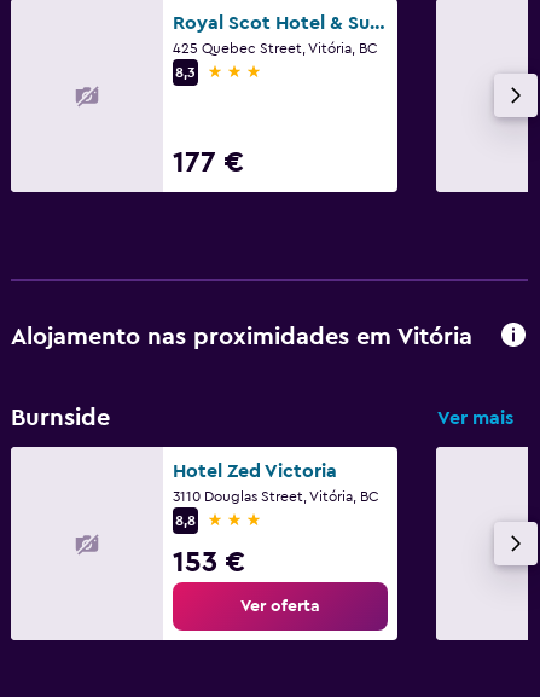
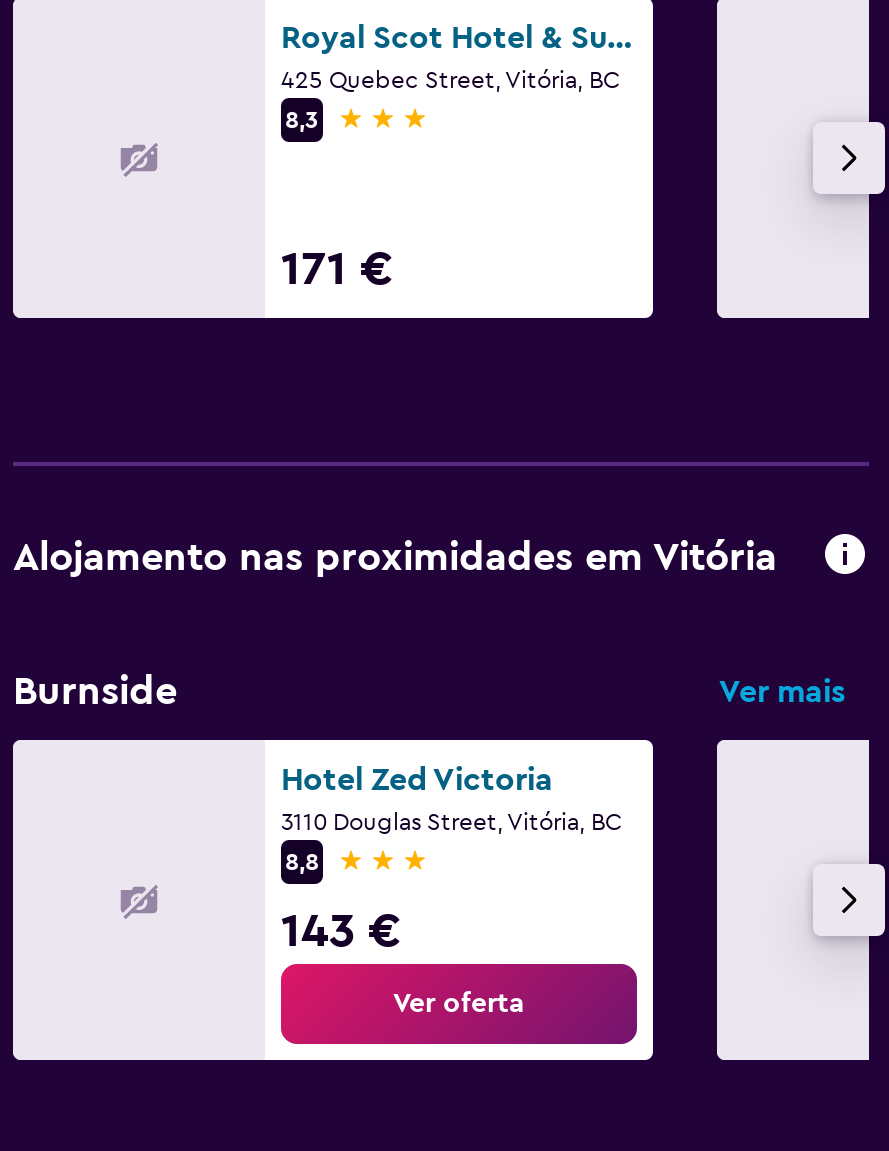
[173,148,244,177] 177 € -> [281,245,393,293] 171 €
[173,548,245,577] 153 € -> [281,907,401,955] 143 €

